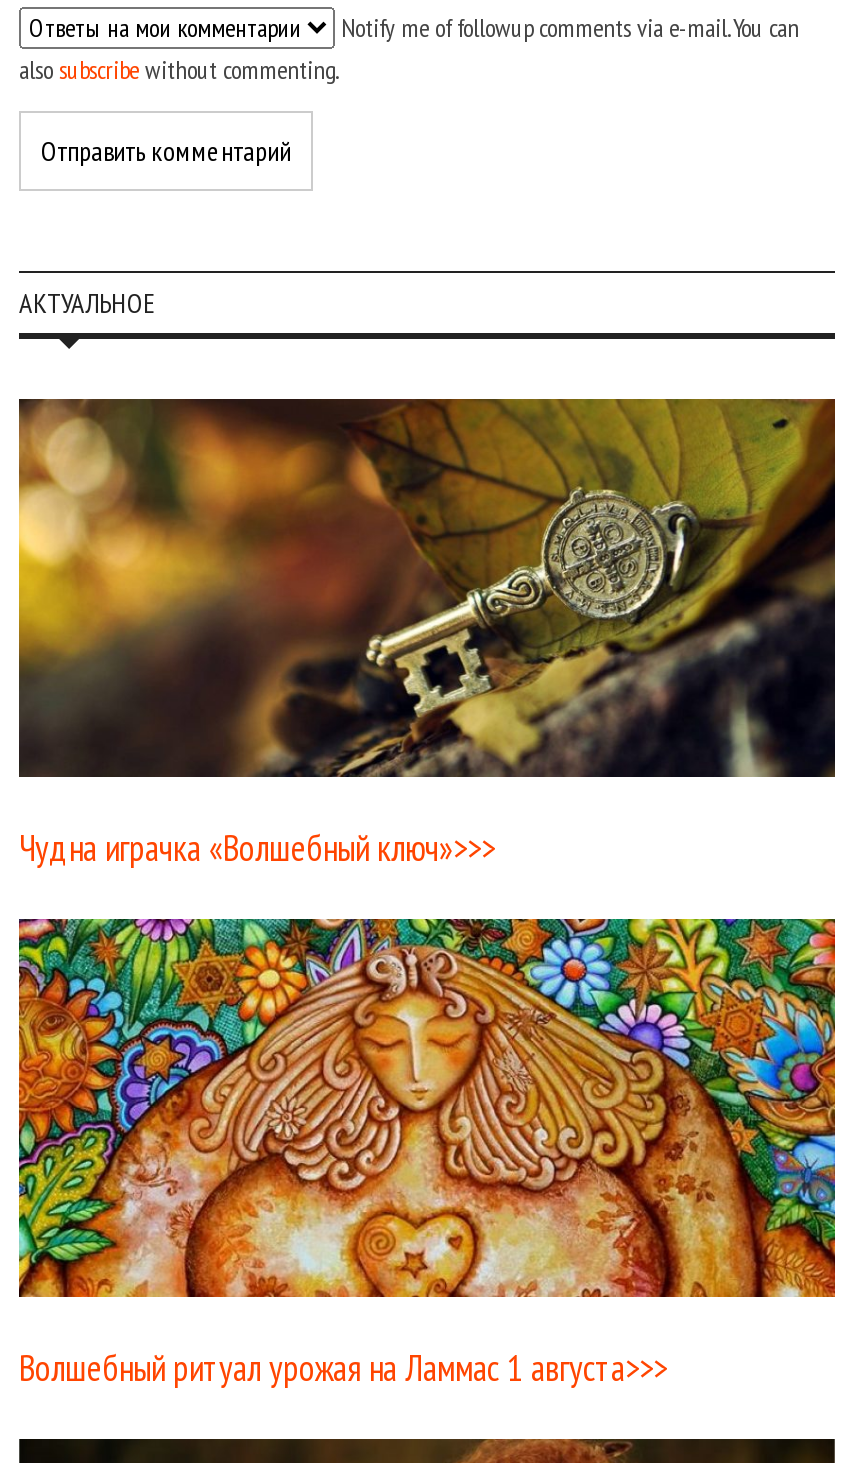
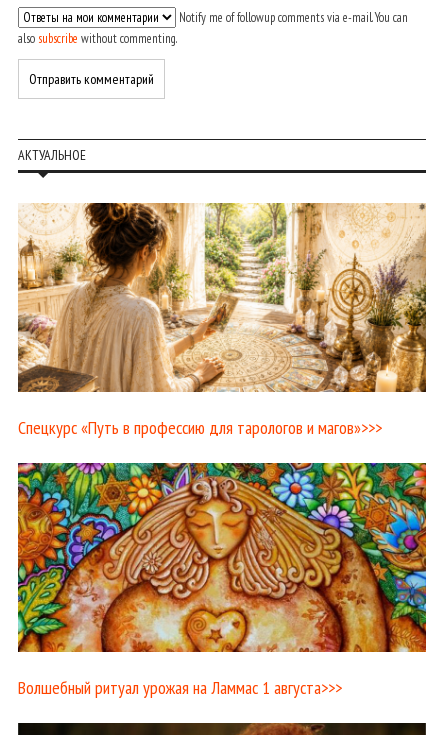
[17,397,837,871] [image] | Чудна играчка «Волшебный ключ»>>> -> [17,202,427,439] [image] | Спецкурс «Путь в профессию для тарологов и магов»>>>

